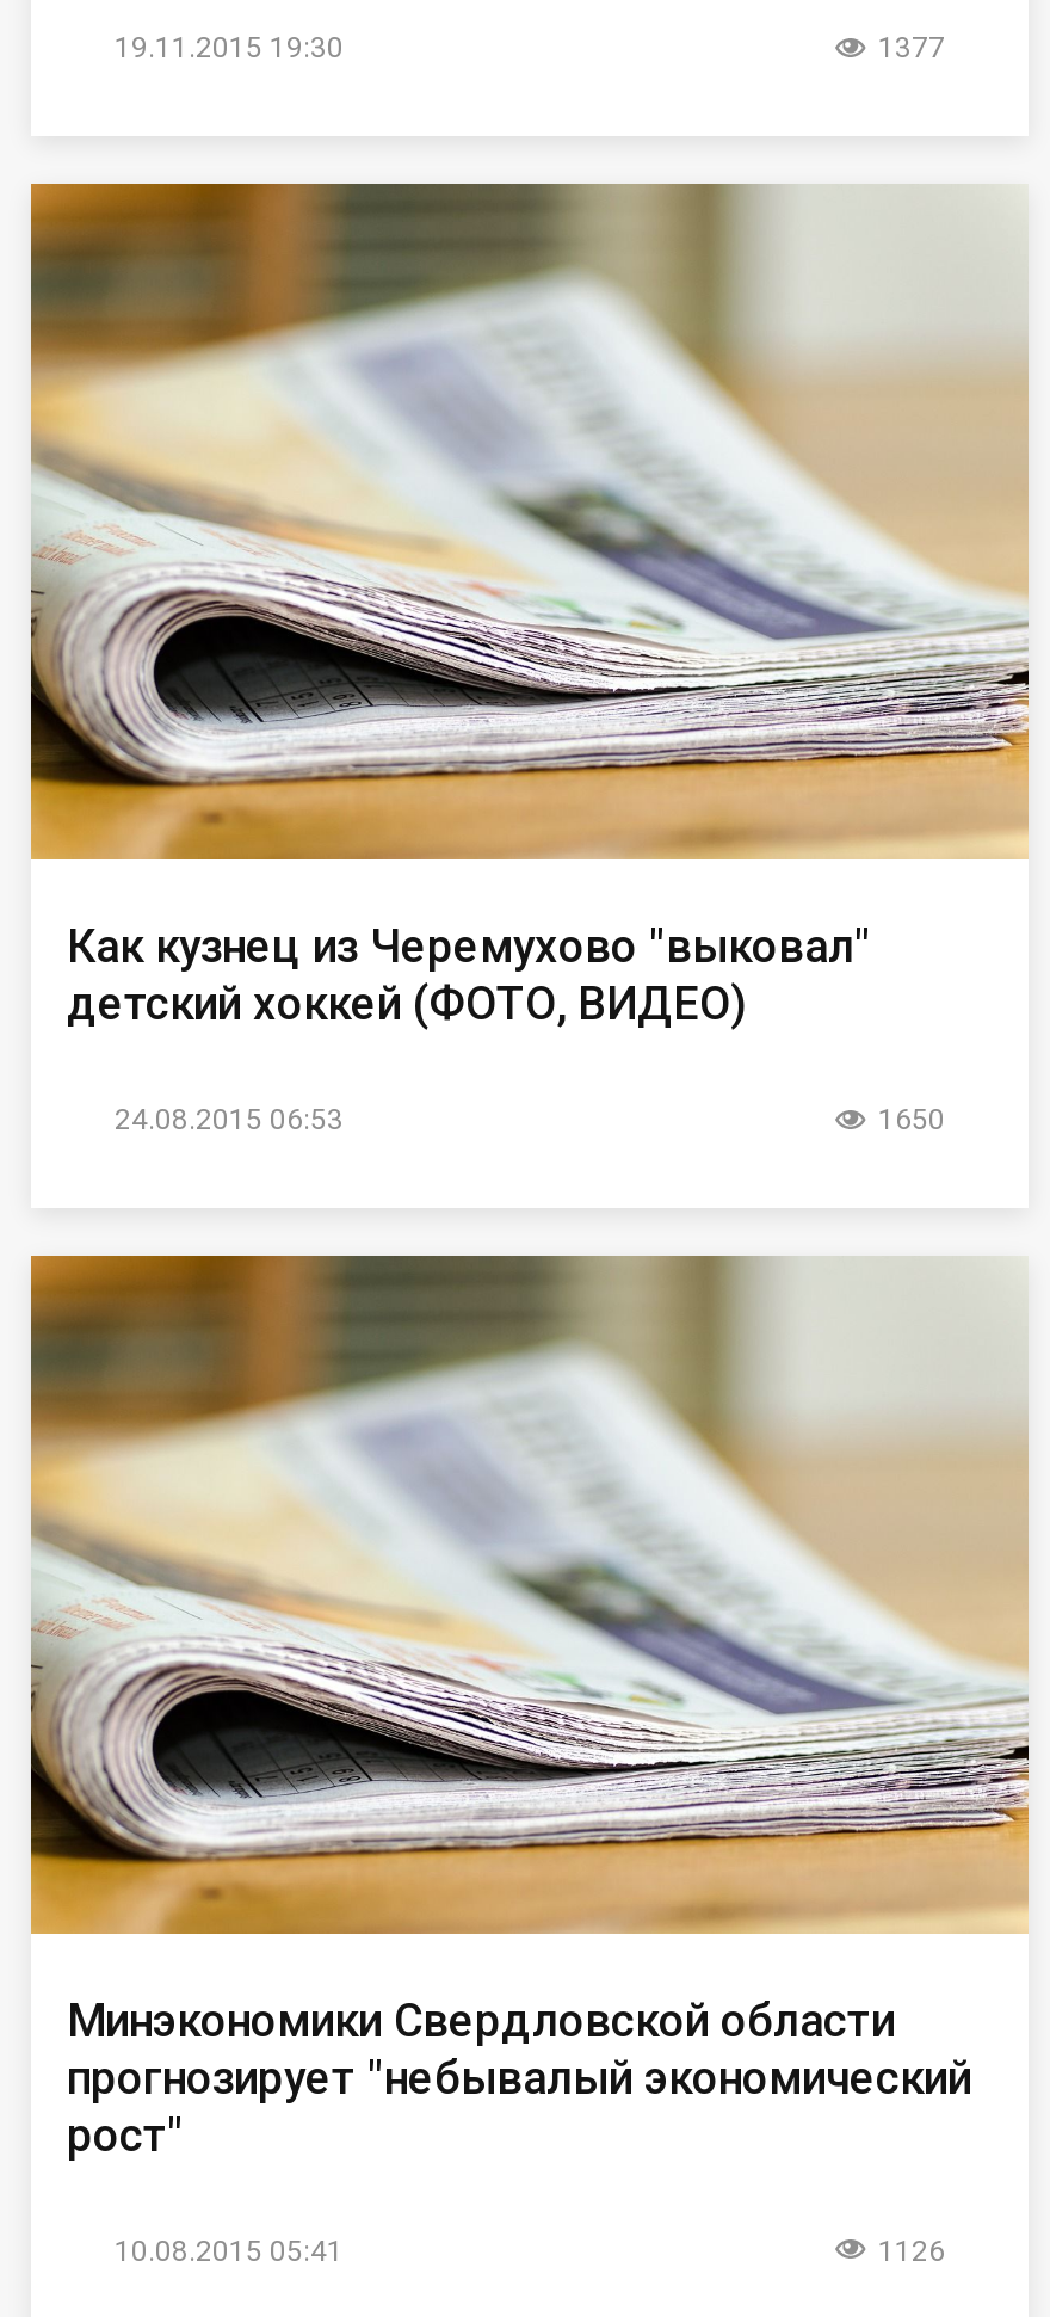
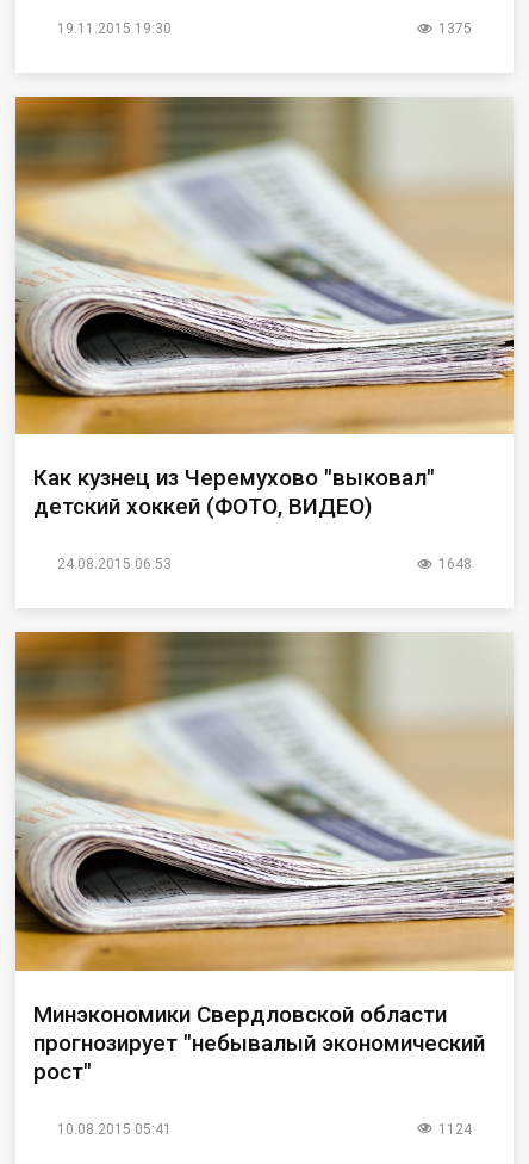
[878,31,945,65] 1377 -> [438,20,472,37] 1375
[878,1104,945,1138] 1650 -> [438,556,472,573] 1648
[878,2234,945,2268] 1126 -> [438,1121,472,1138] 1124

